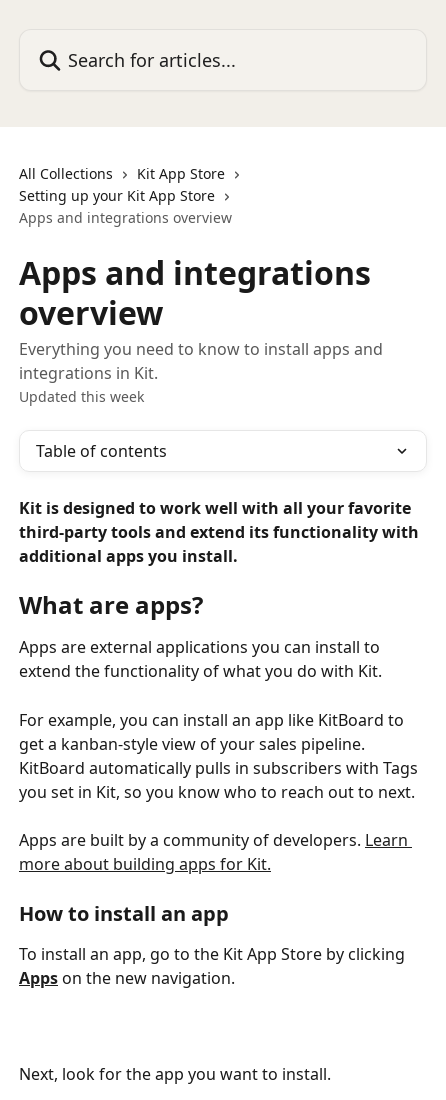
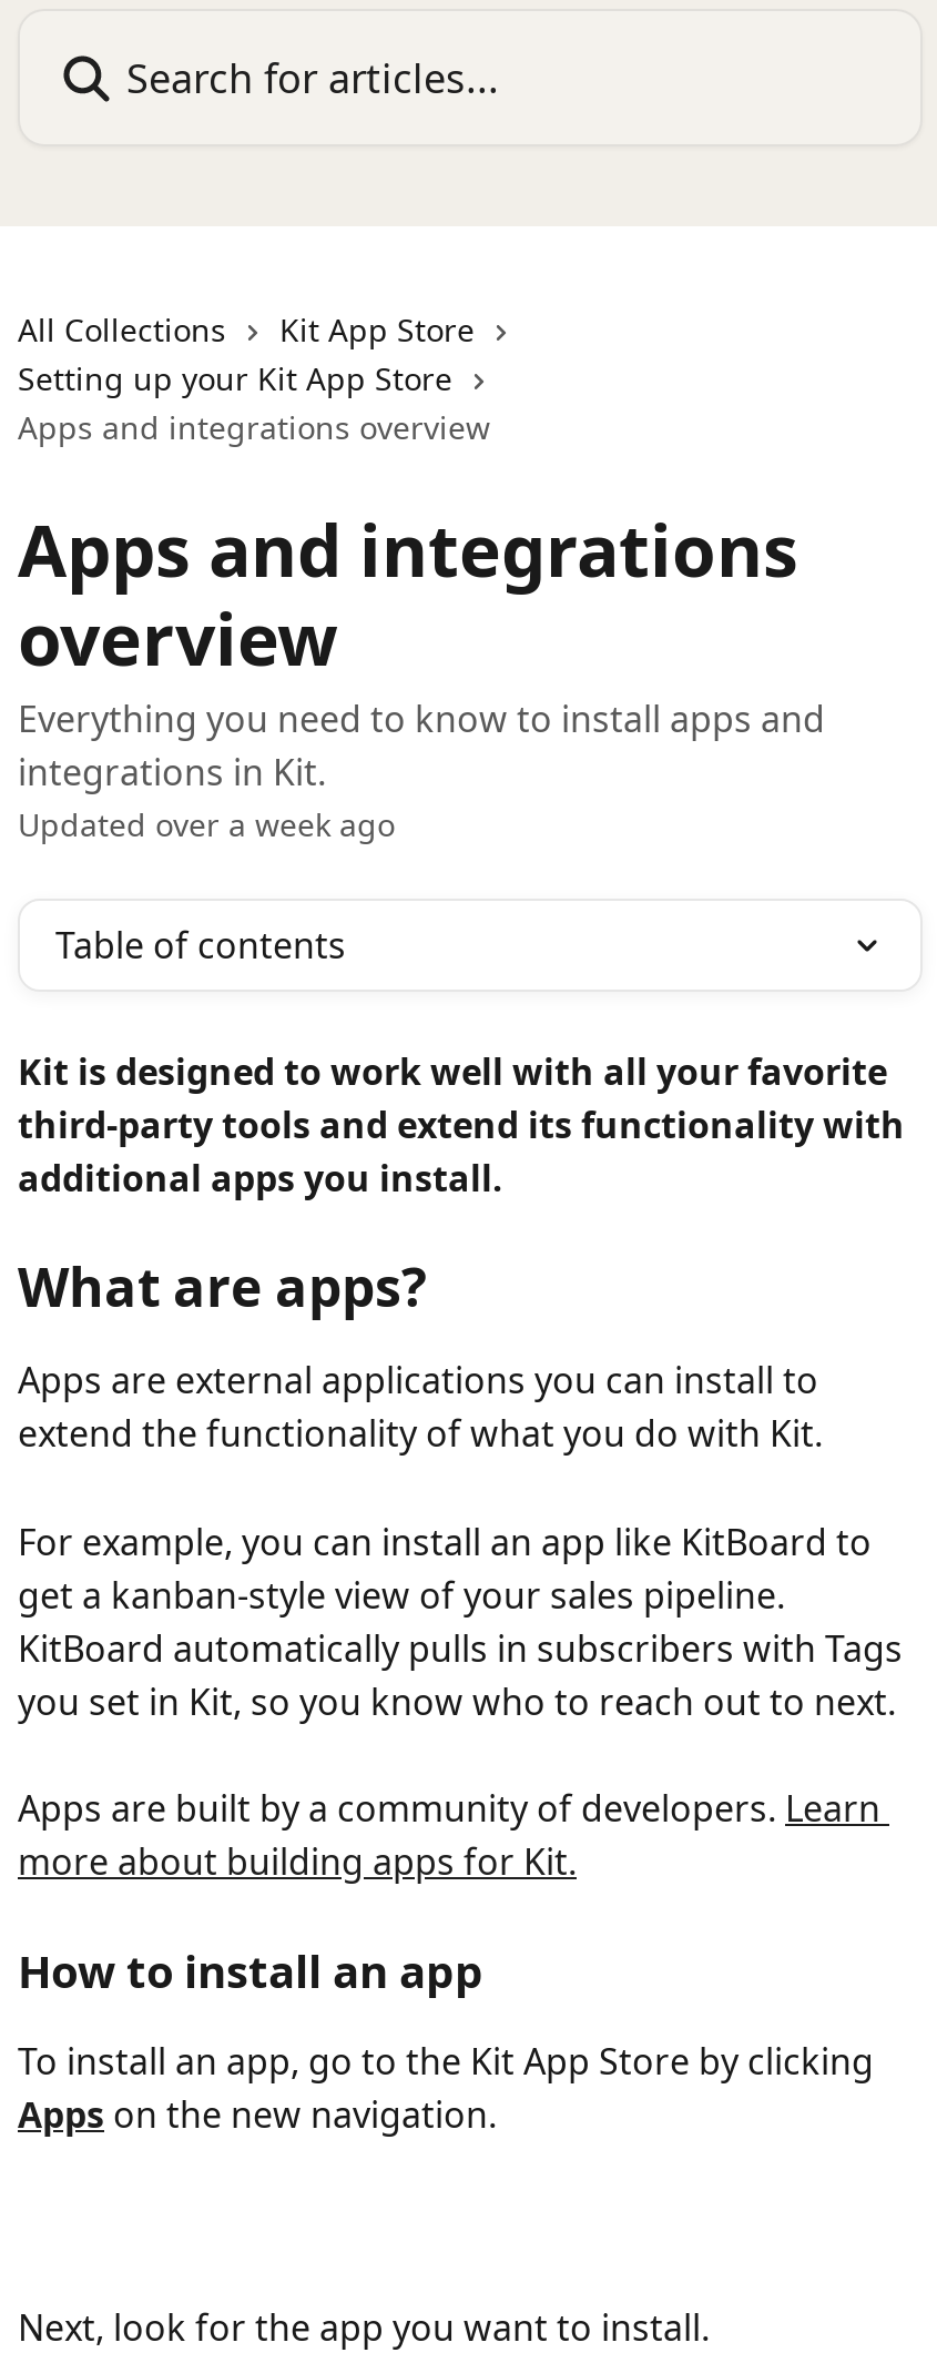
[19,387,144,406] Updated this week -> [18,803,395,845] Updated over a week ago

